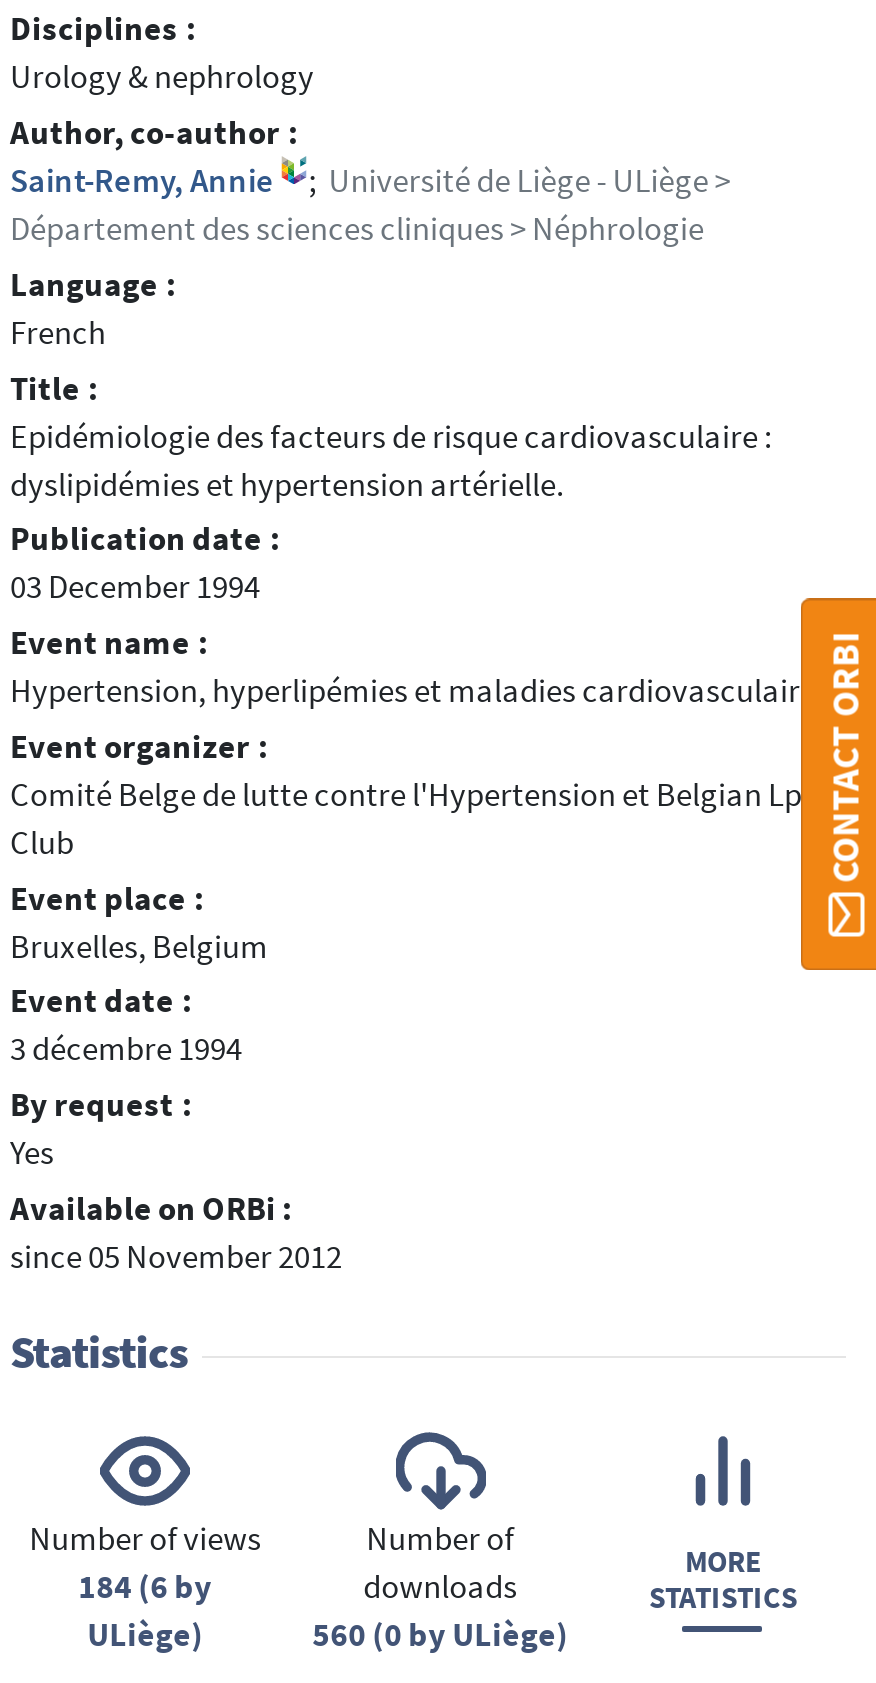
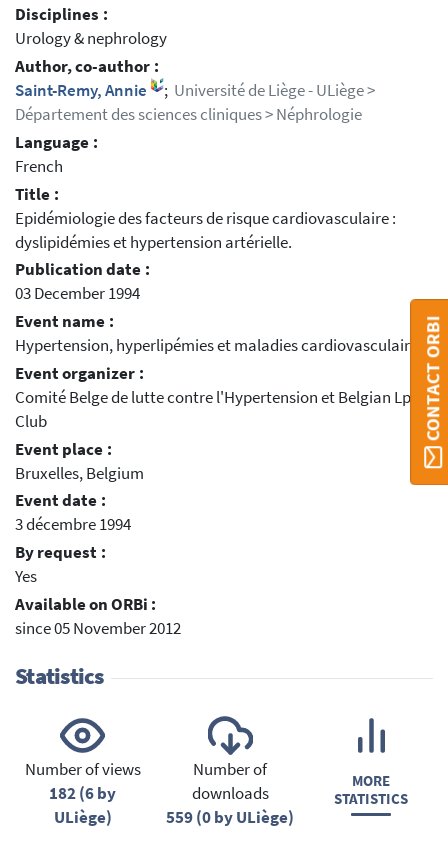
[78,1566,212,1608] 184 (6 by -> [49,783,116,804] 182 (6 by
[312,1614,568,1656] 560 (0 by ULiège) -> [166,807,294,828] 559 (0 by ULiège)

